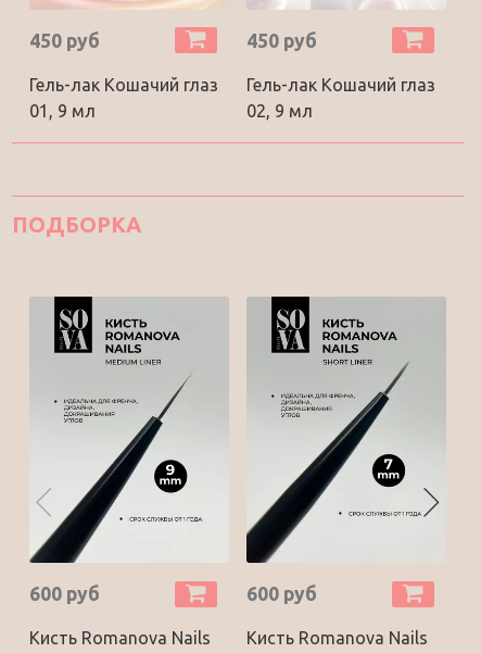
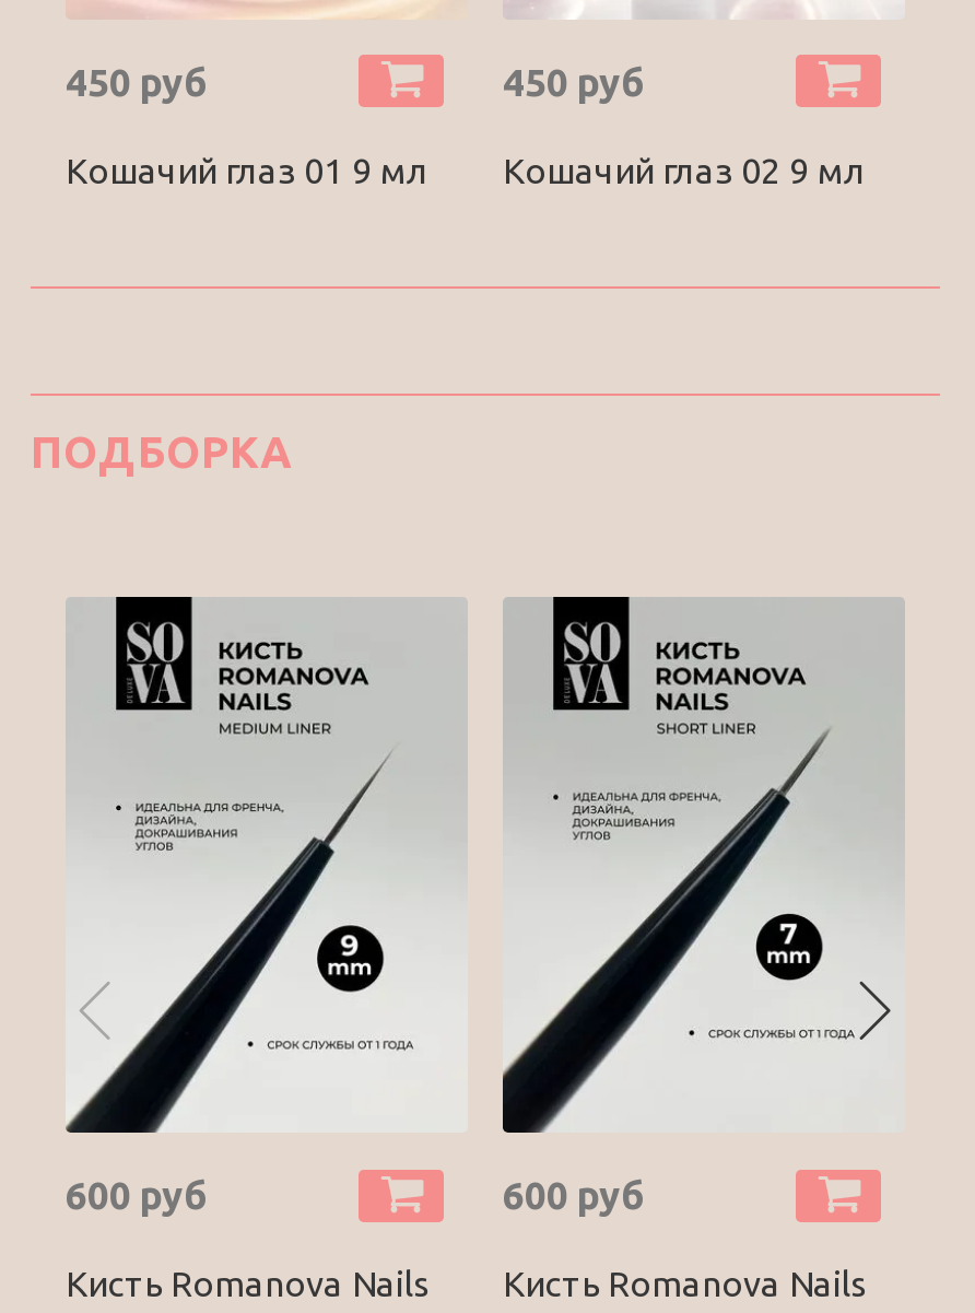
[29,75,218,120] Гель-лак Кошачий глаз | 01, 9 мл -> [66,150,428,189] Кошачий глаз 01 9 мл
[246,75,435,120] Гель-лак Кошачий глаз | 02, 9 мл -> [503,150,866,189] Кошачий глаз 02 9 мл

